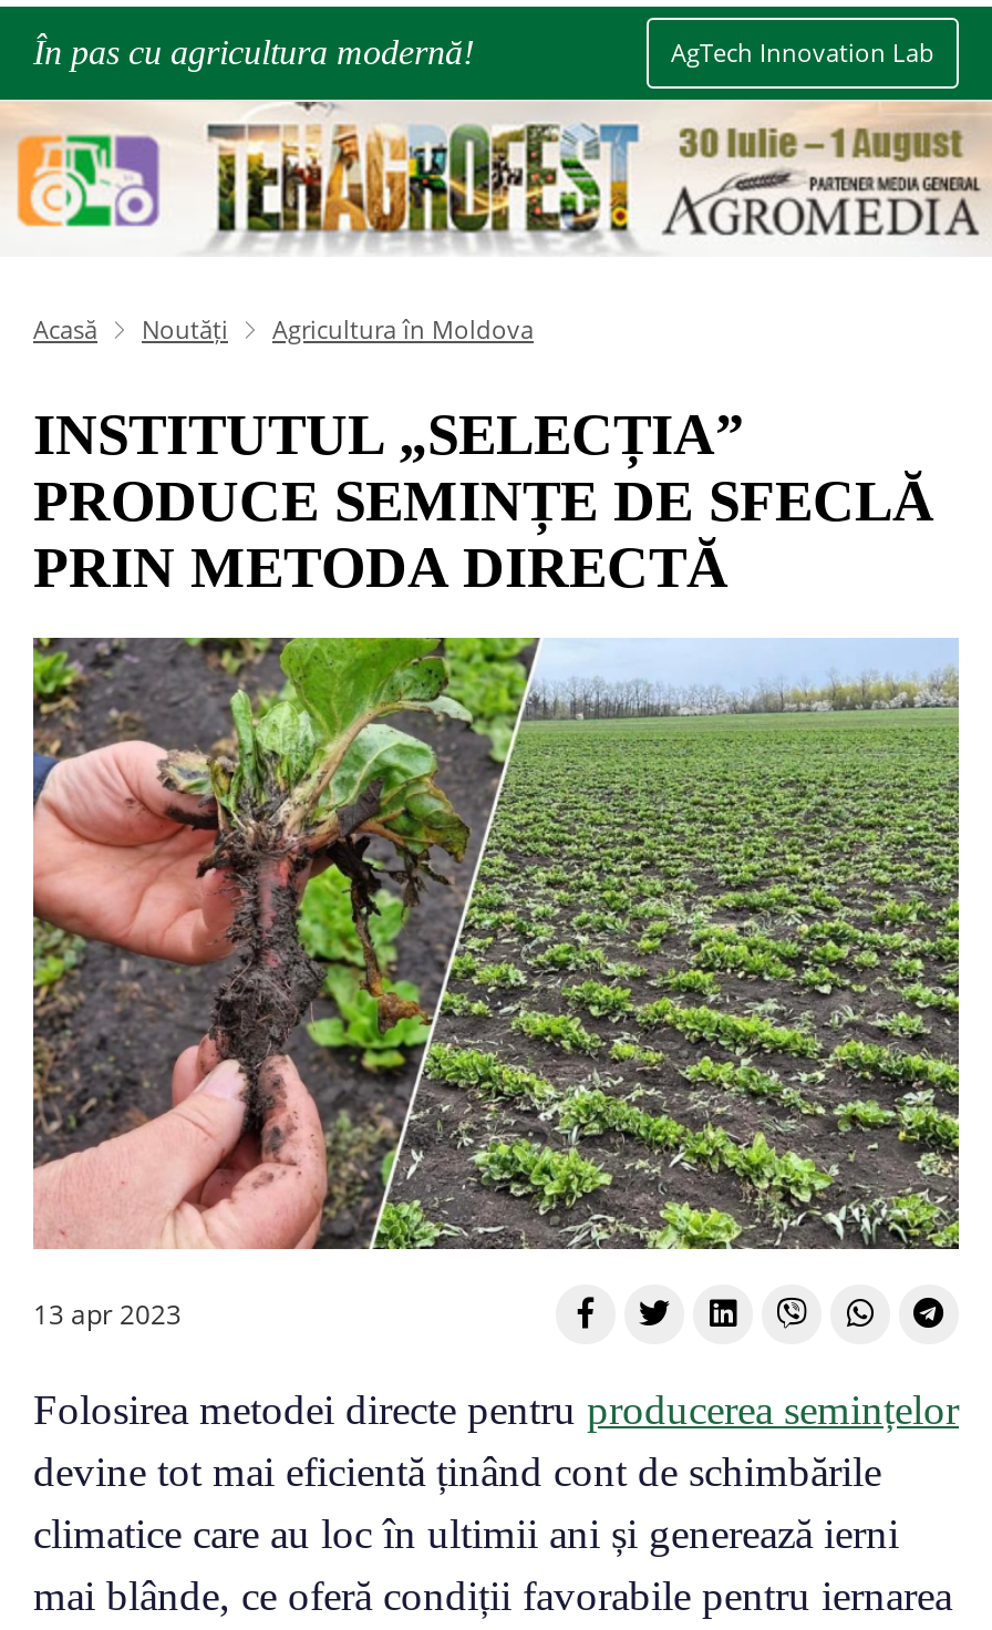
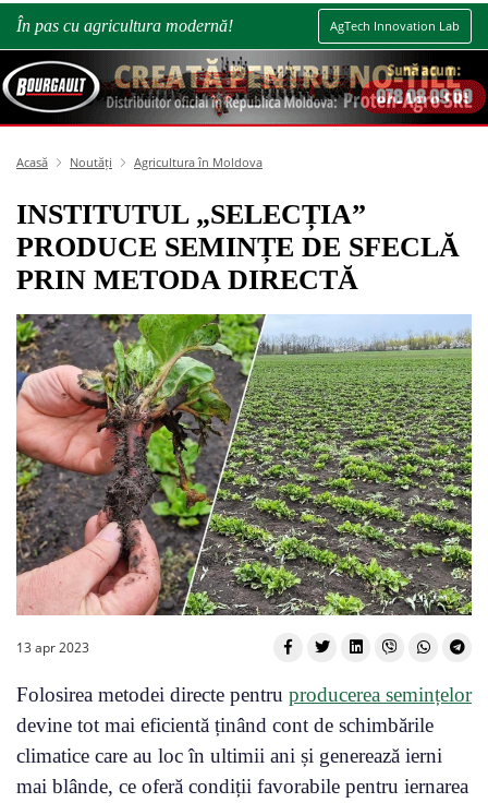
[7,100,985,257] [image] -> [3,49,485,128] [image]

